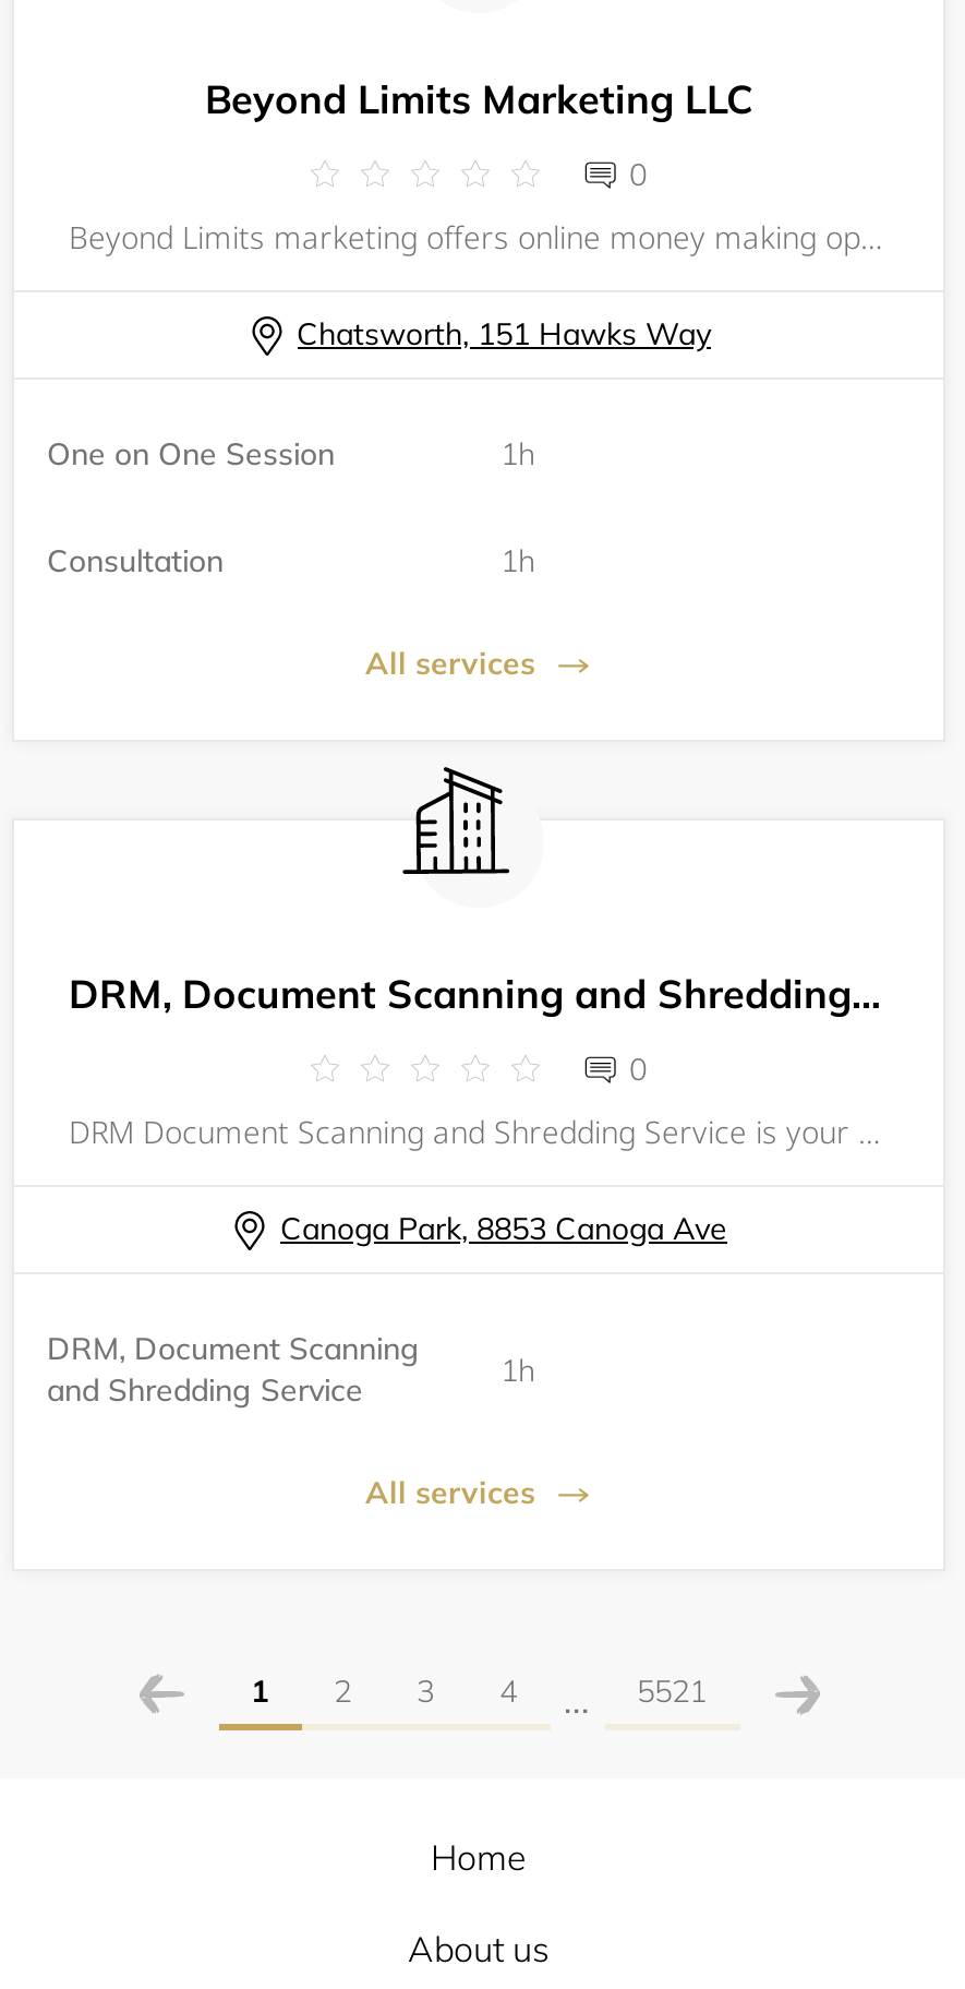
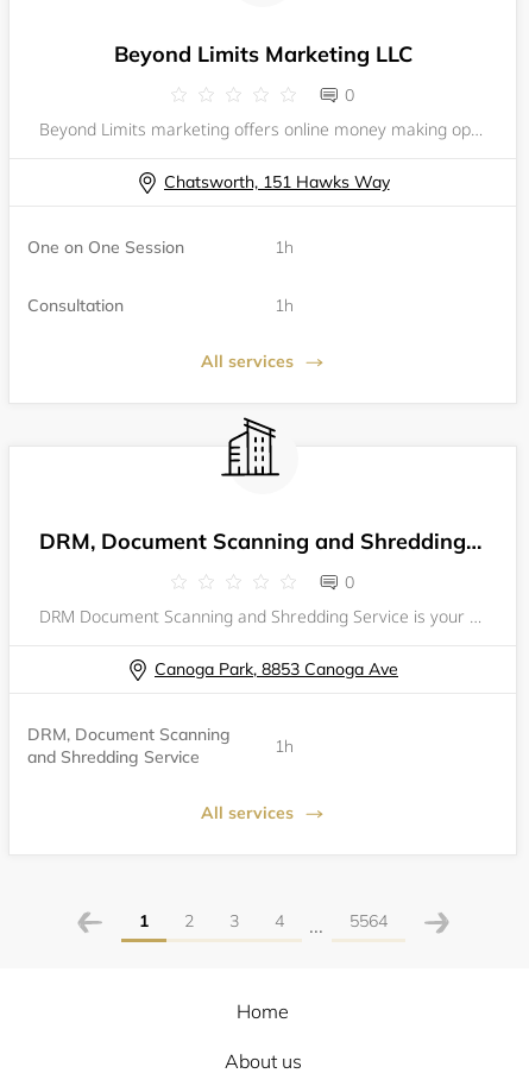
[637,1671,707,1710] 5521 -> [349,910,387,931] 5564

